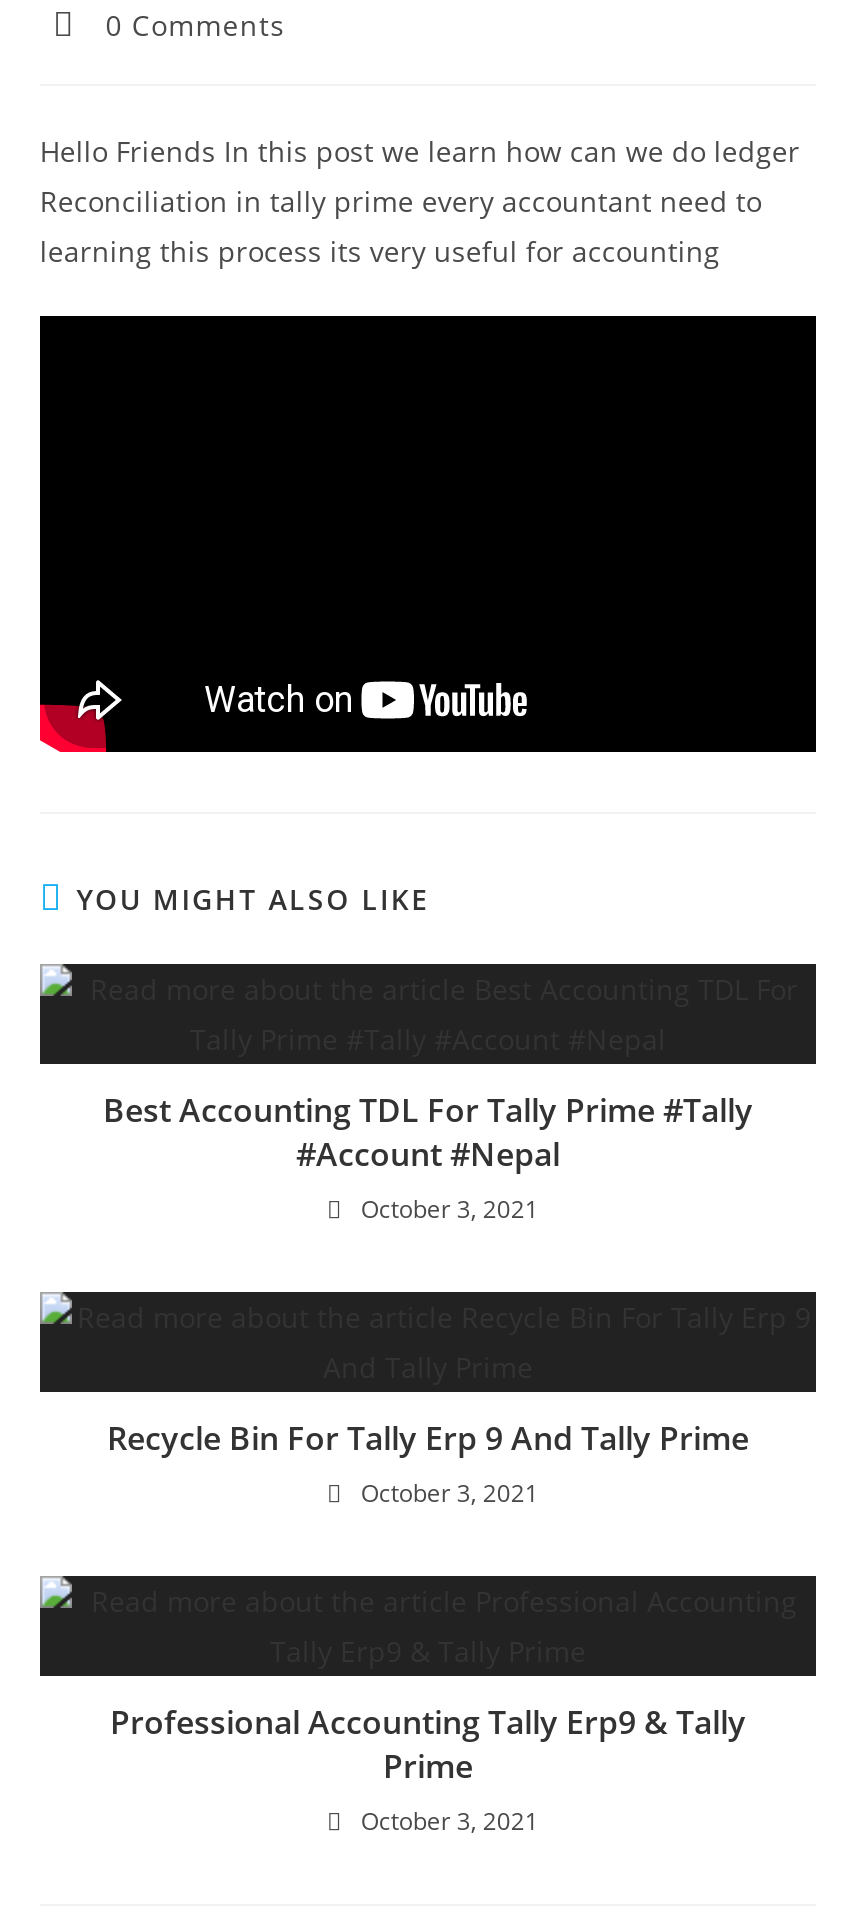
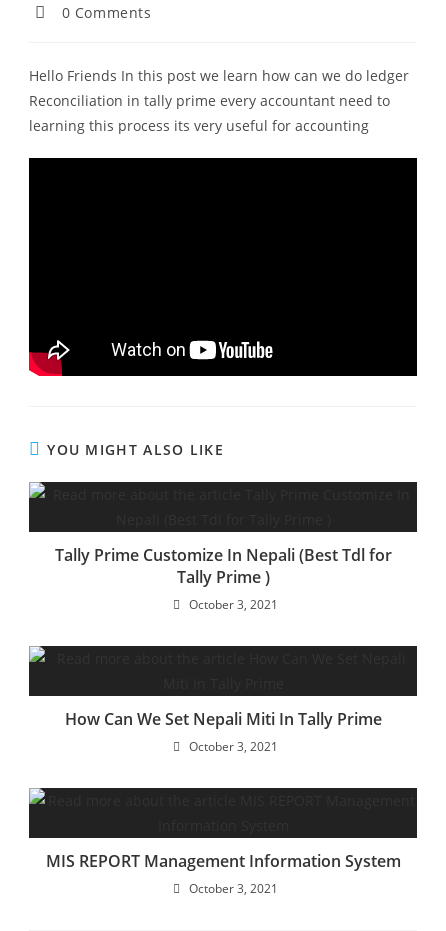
[103,1089,753,1177] Best Accounting TDL For Tally Prime #Tally | #Account #Nepal -> [54,544,391,588] Tally Prime Customize In Nepali (Best Tdl for | Tally Prime )
[107,1417,749,1461] Recycle Bin For Tally Erp 9 And Tally Prime -> [64,708,381,730] How Can We Set Nepali Miti In Tally Prime
[110,1701,746,1789] Professional Accounting Tally Erp9 & Tally | Prime -> [45,850,400,872] MIS REPORT Management Information System

